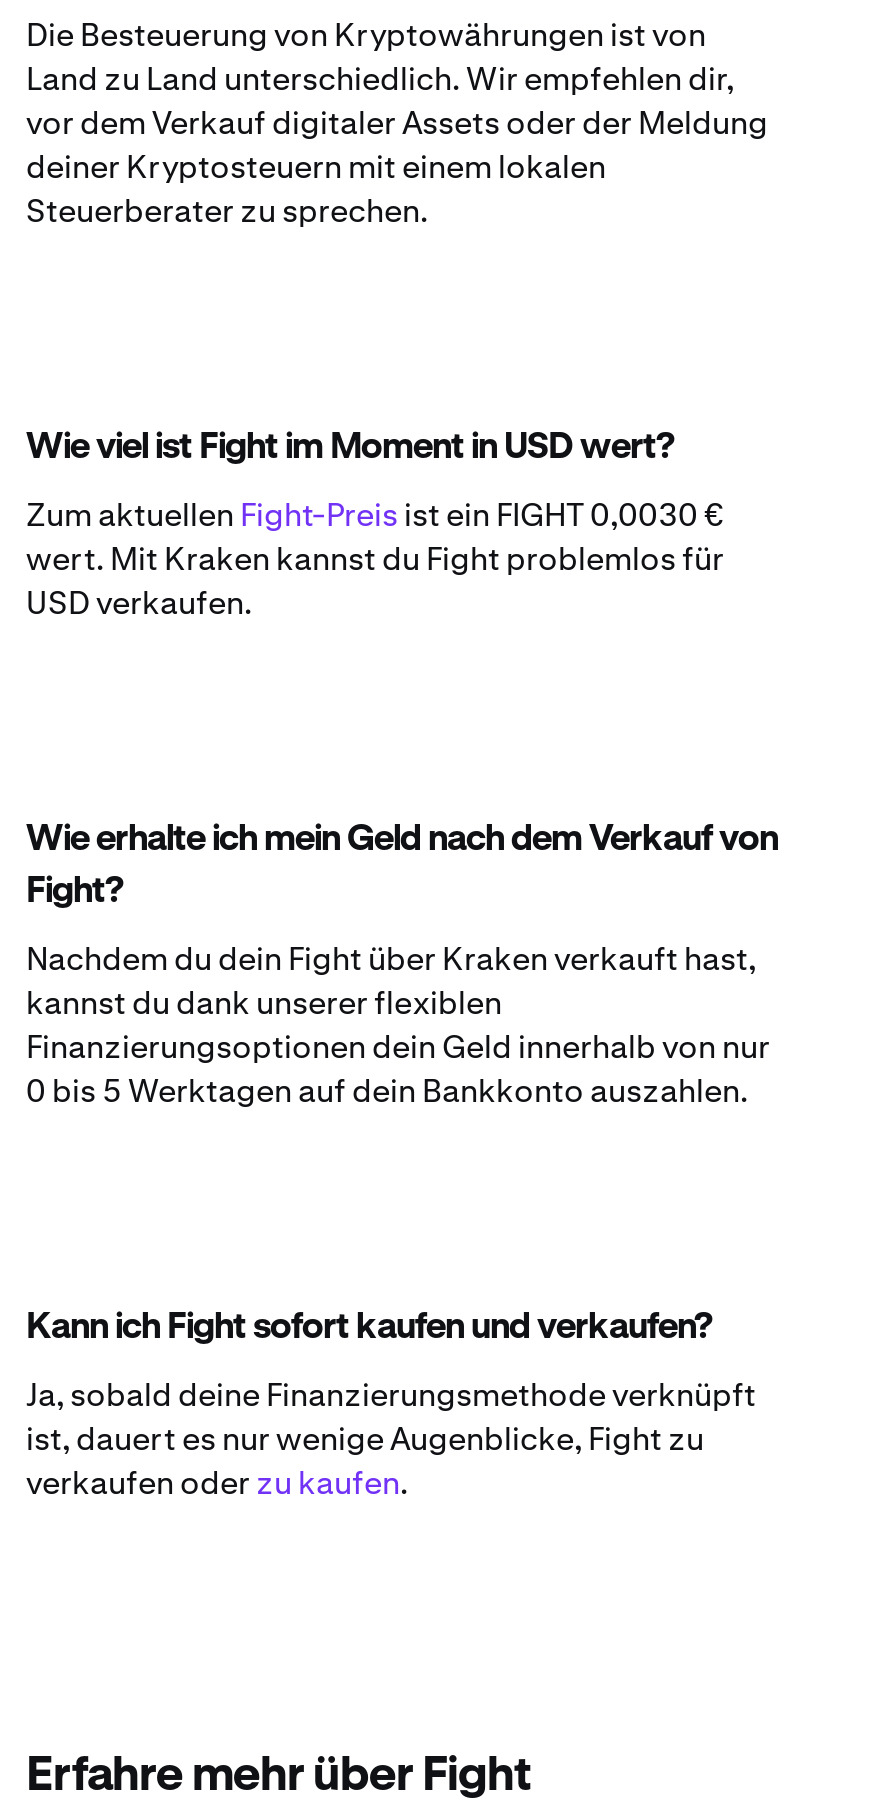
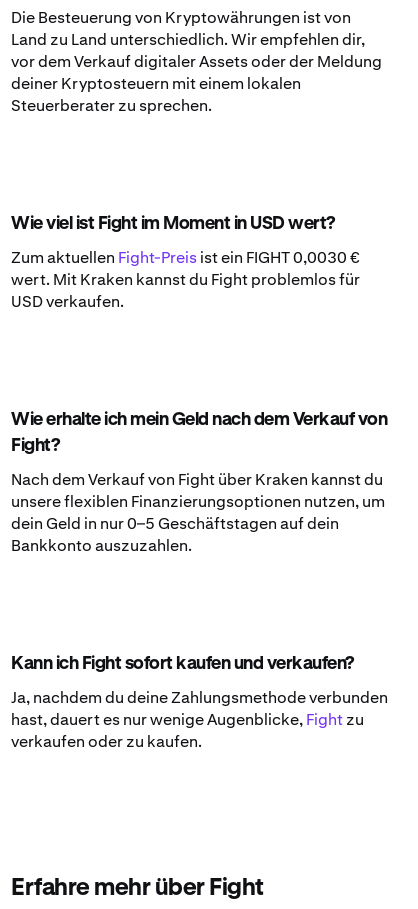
[26,939,770,1113] Nachdem du dein Fight über Kraken verkauft hast, | kannst du dank unserer flexiblen | Finanzierungsoptionen dein Geld innerhalb von nur | 0 bis 5 Werktagen auf dein Bankkonto auszahlen. -> [11,469,385,556] Nach dem Verkauf von Fight über Kraken kannst du | unsere flexiblen Finanzierungsoptionen nutzen, um | dein Geld in nur 0–5 Geschäftstagen auf dein | Bankkonto auszuzahlen.
[26,1375,756,1461] Ja, sobald deine Finanzierungsmethode verknüpft | ist, dauert es nur wenige Augenblicke, Fight zu -> [11,687,388,730] Ja, nachdem du deine Zahlungsmethode verbunden | hast, dauert es nur wenige Augenblicke, Fight zu

